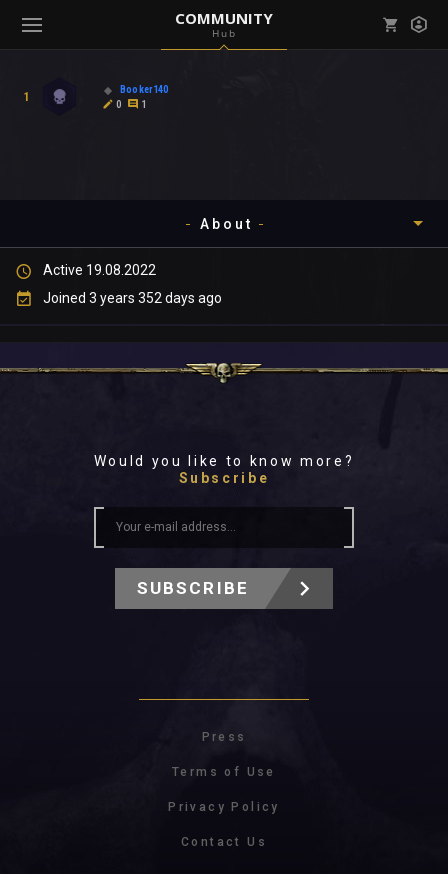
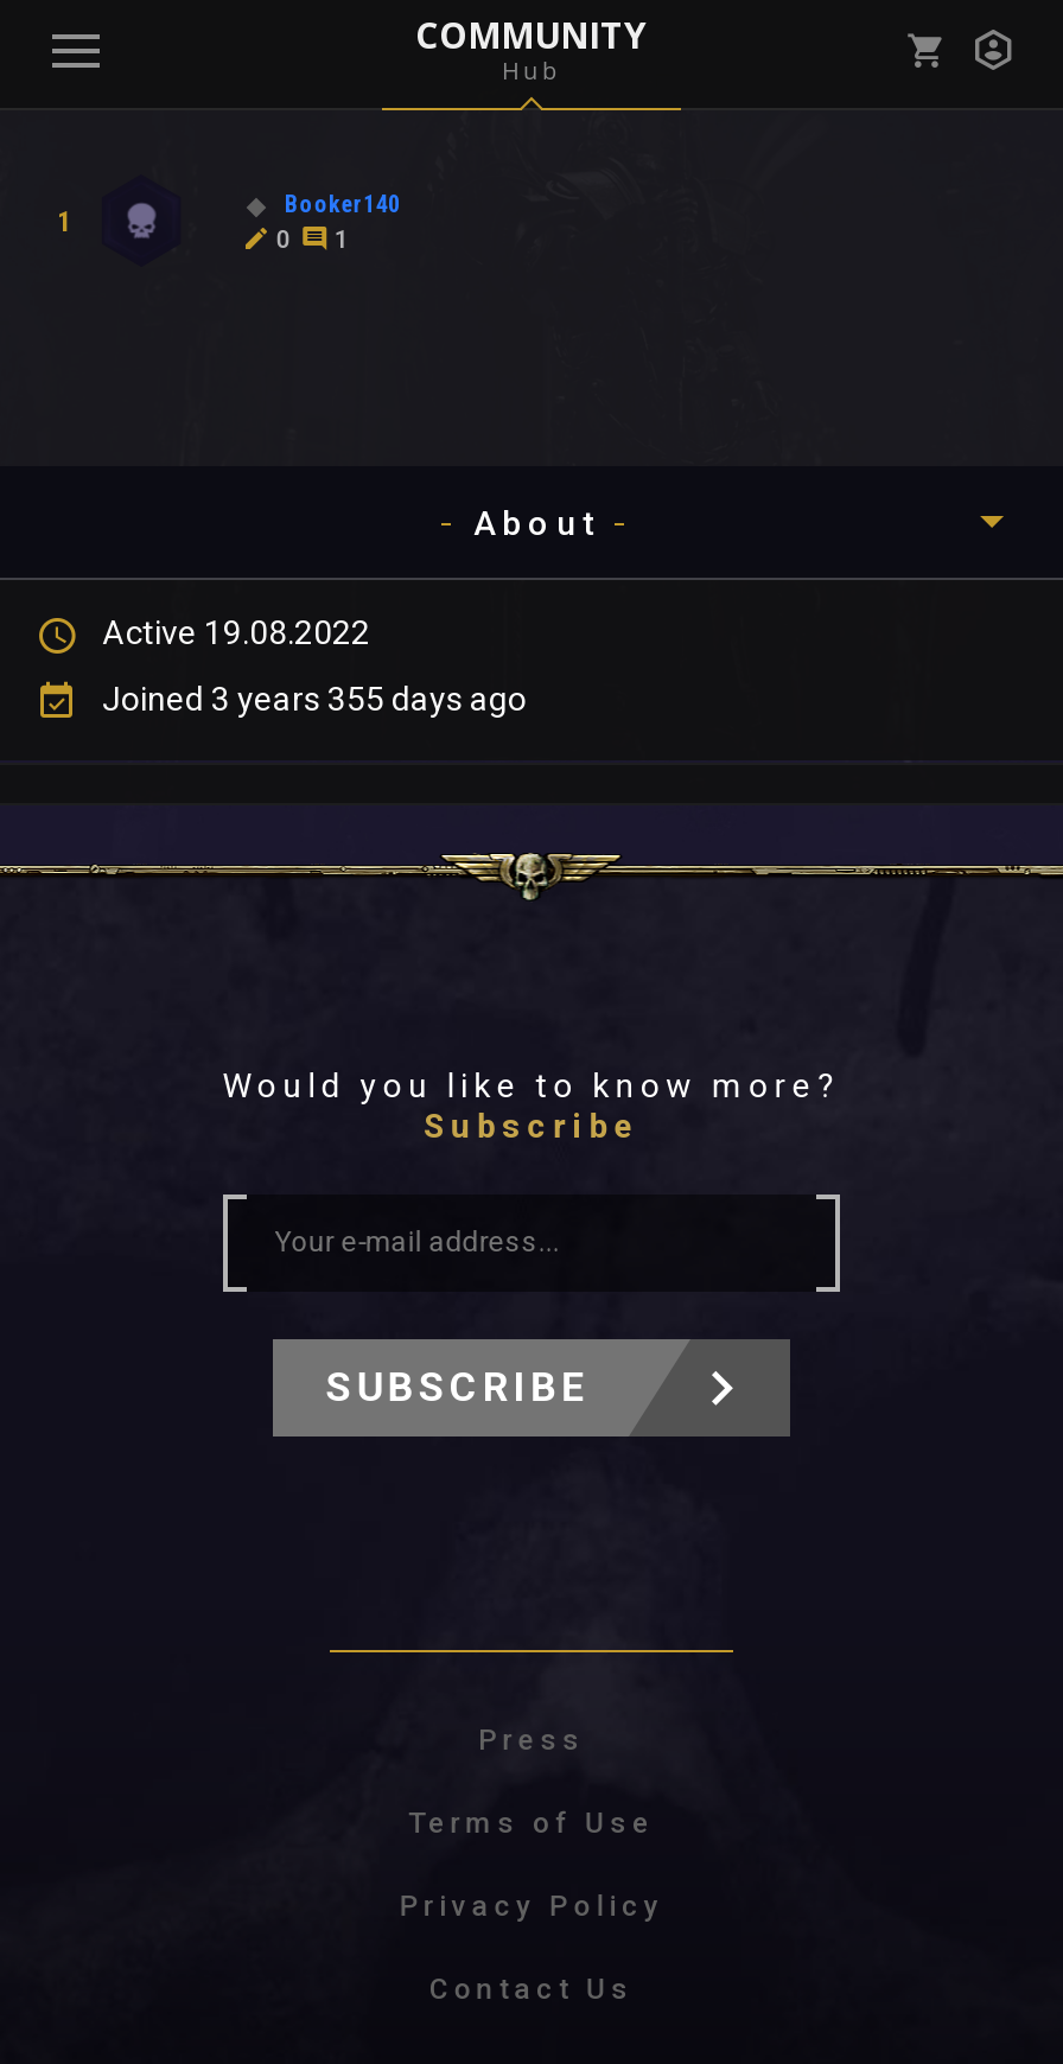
[43,290,222,306] Joined 3 years 352 days ago -> [102,680,527,718] Joined 3 years 355 days ago

